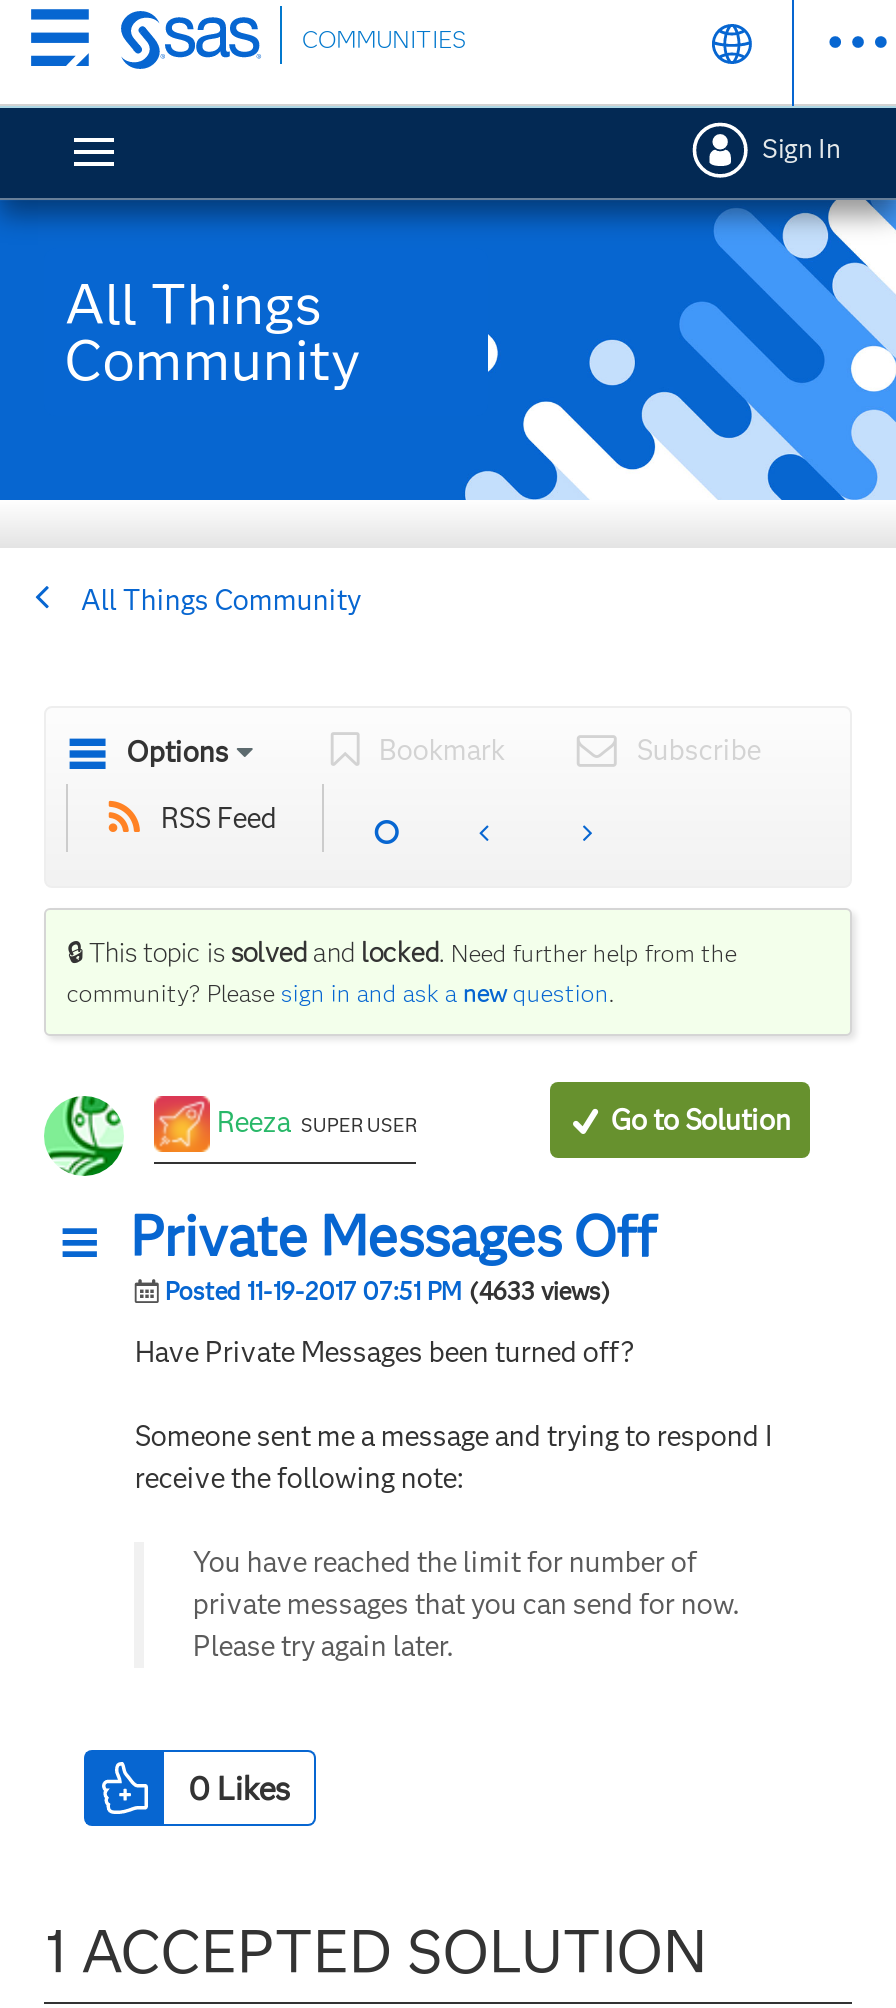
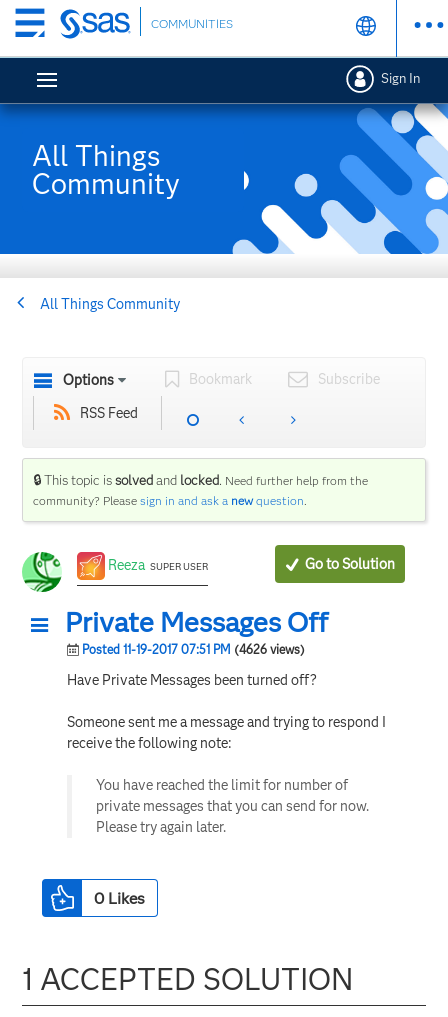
[165,1275,611,1305] Posted 11-19-2017 07:51 PM (4633 views) -> [82,641,305,656] Posted 11-19-2017 07:51 PM (4626 views)

